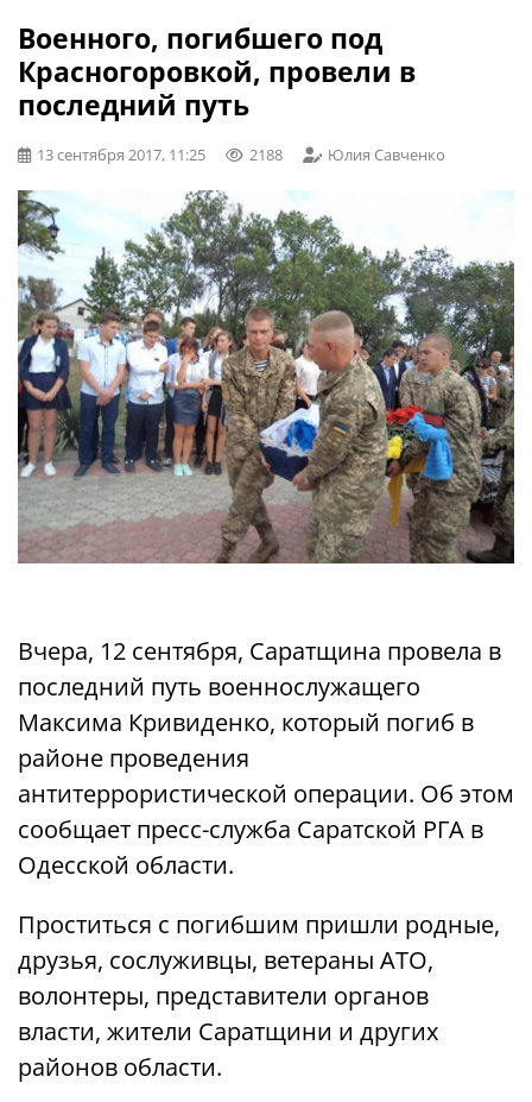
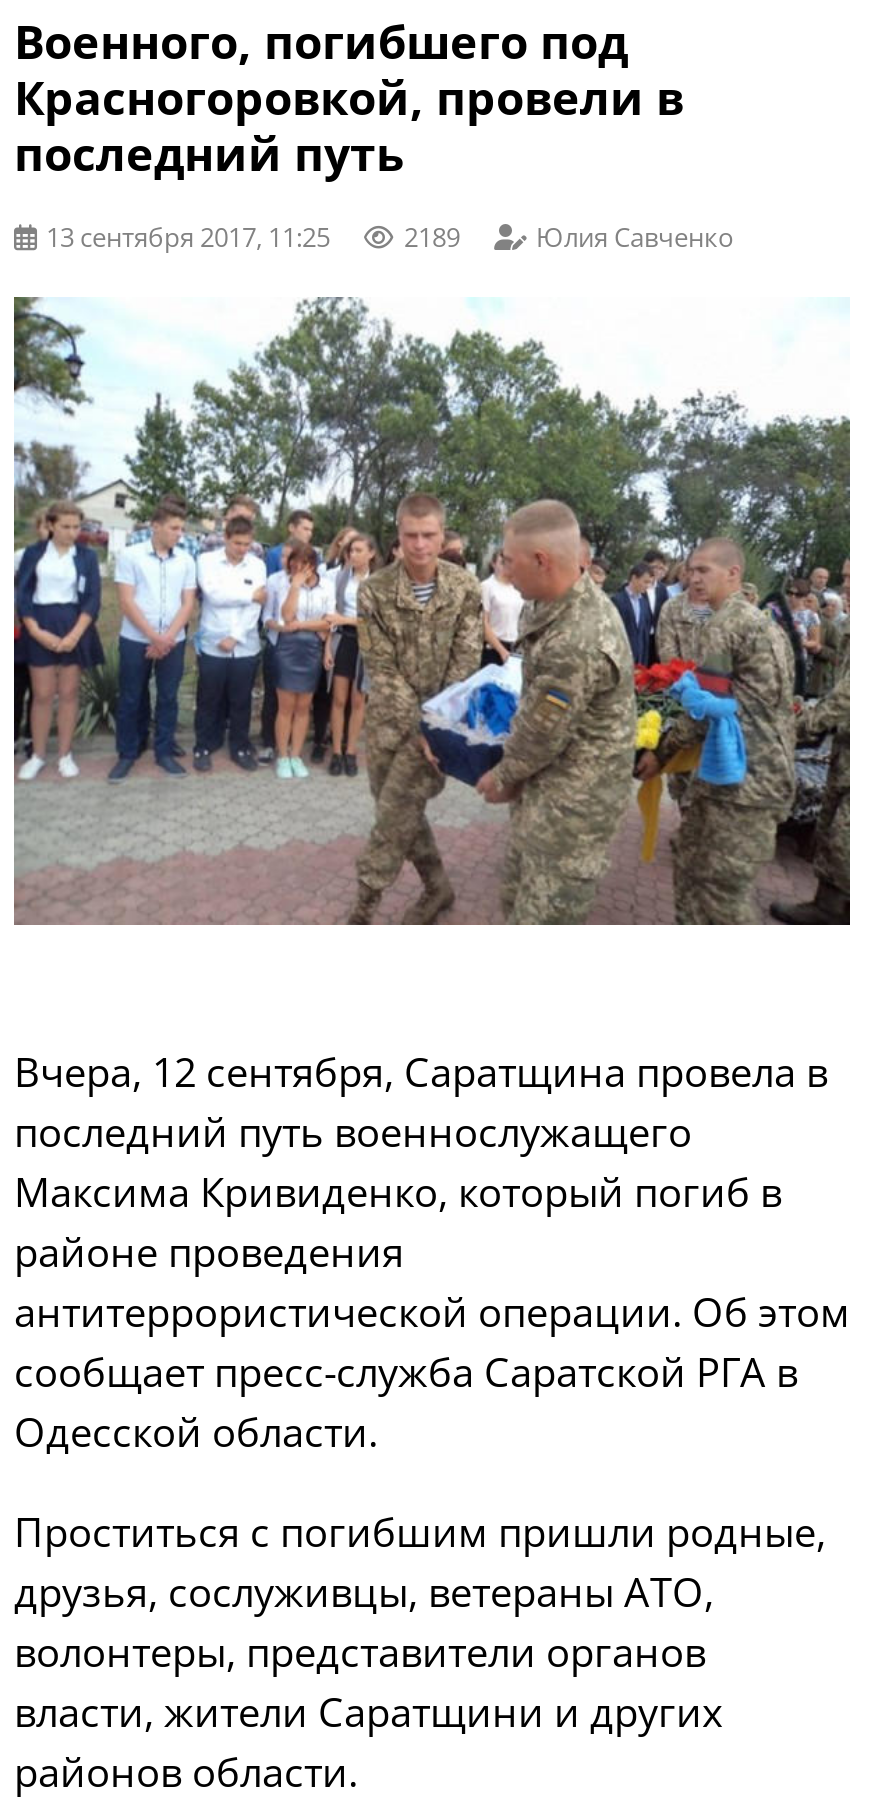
[249,144,283,165] 2188 -> [404,219,460,255] 2189

